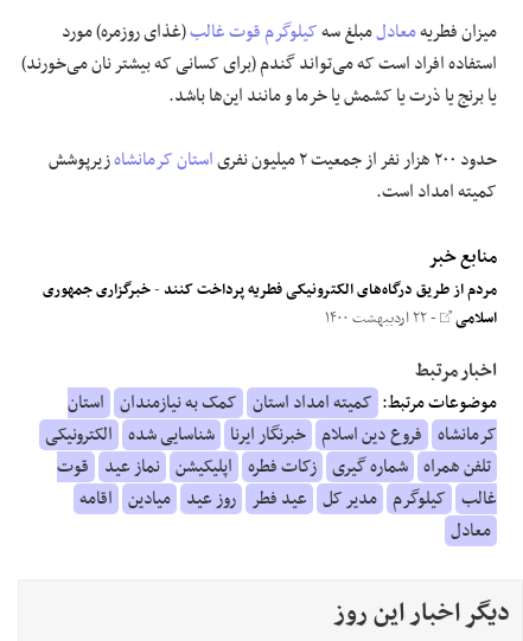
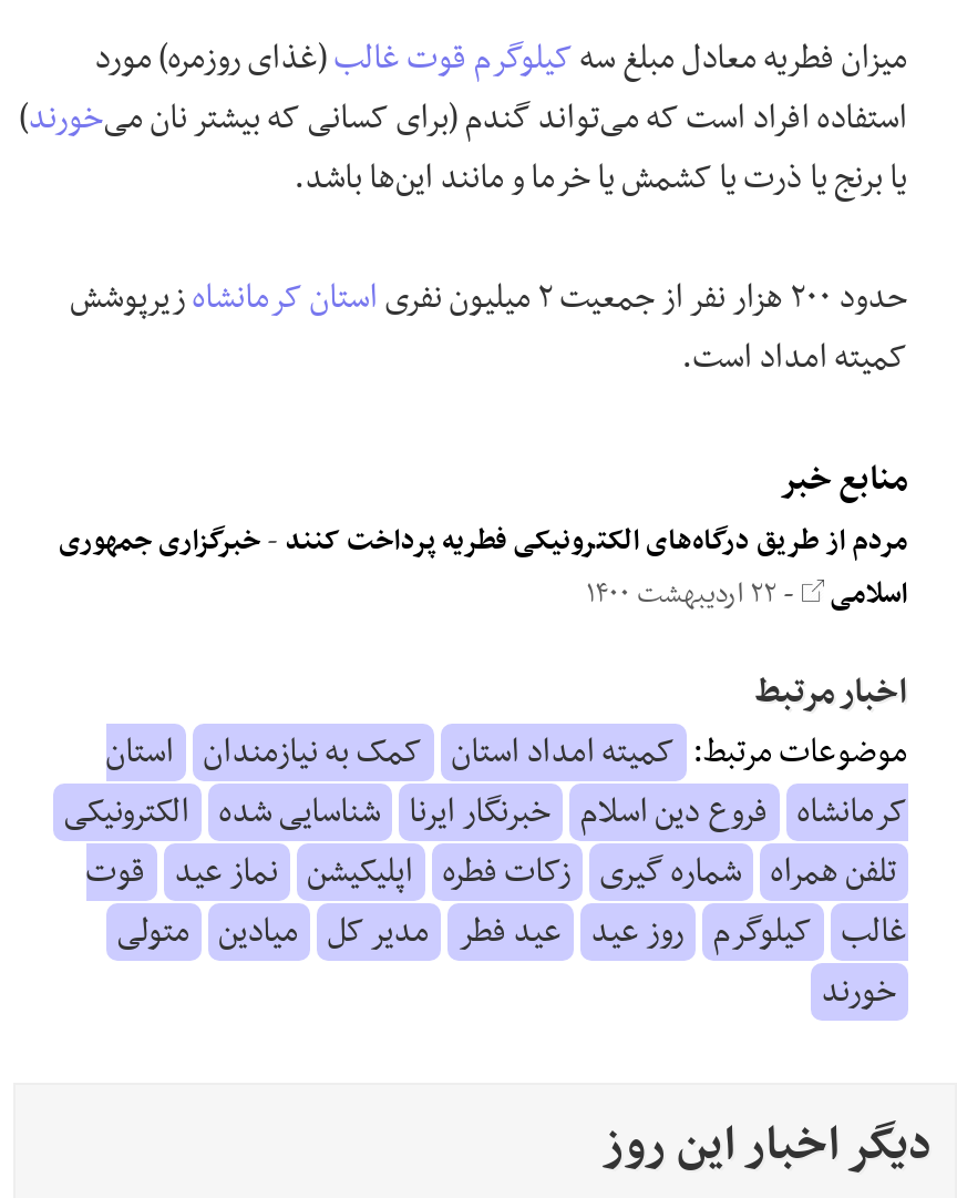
[79,483,496,546] غالب کیلوگرم مدیر کل عید فطر روز عید میادین اقامه | معادل -> [117,903,907,1020] غالب کیلوگرم روز عید عید فطر مدیر کل میادین متولی | خورند

